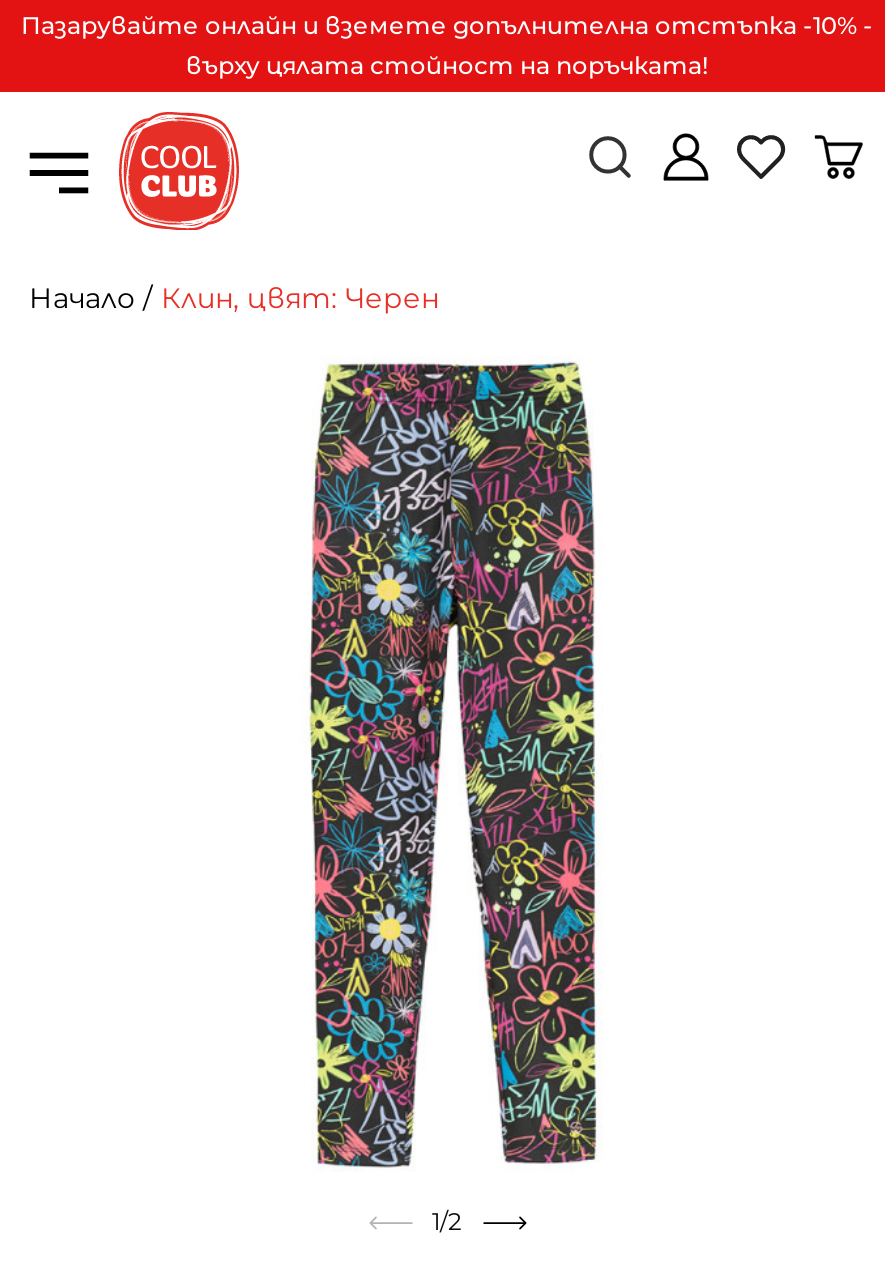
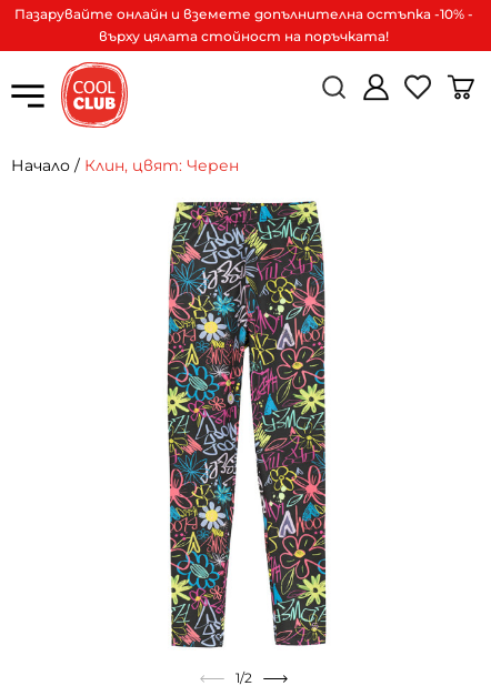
[21,10,873,40] Пазарувайте онлайн и вземете допълнителна отстъпка -10% - -> [14,6,473,22] Пазарувайте онлайн и вземете допълнителна остъпка -10% -

